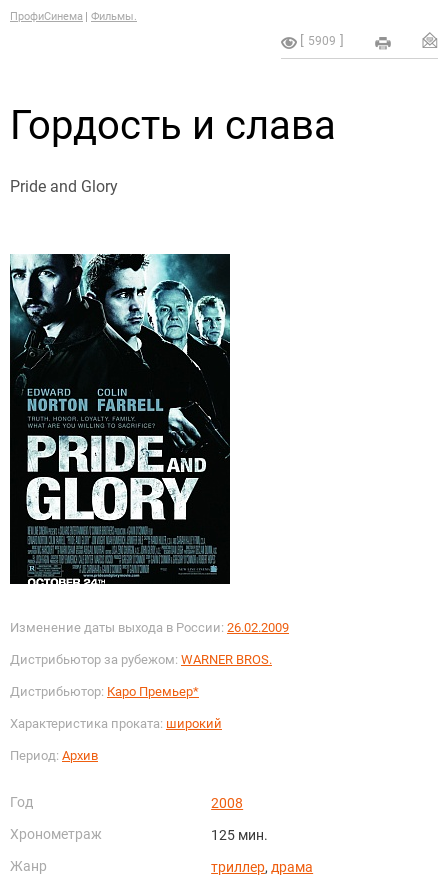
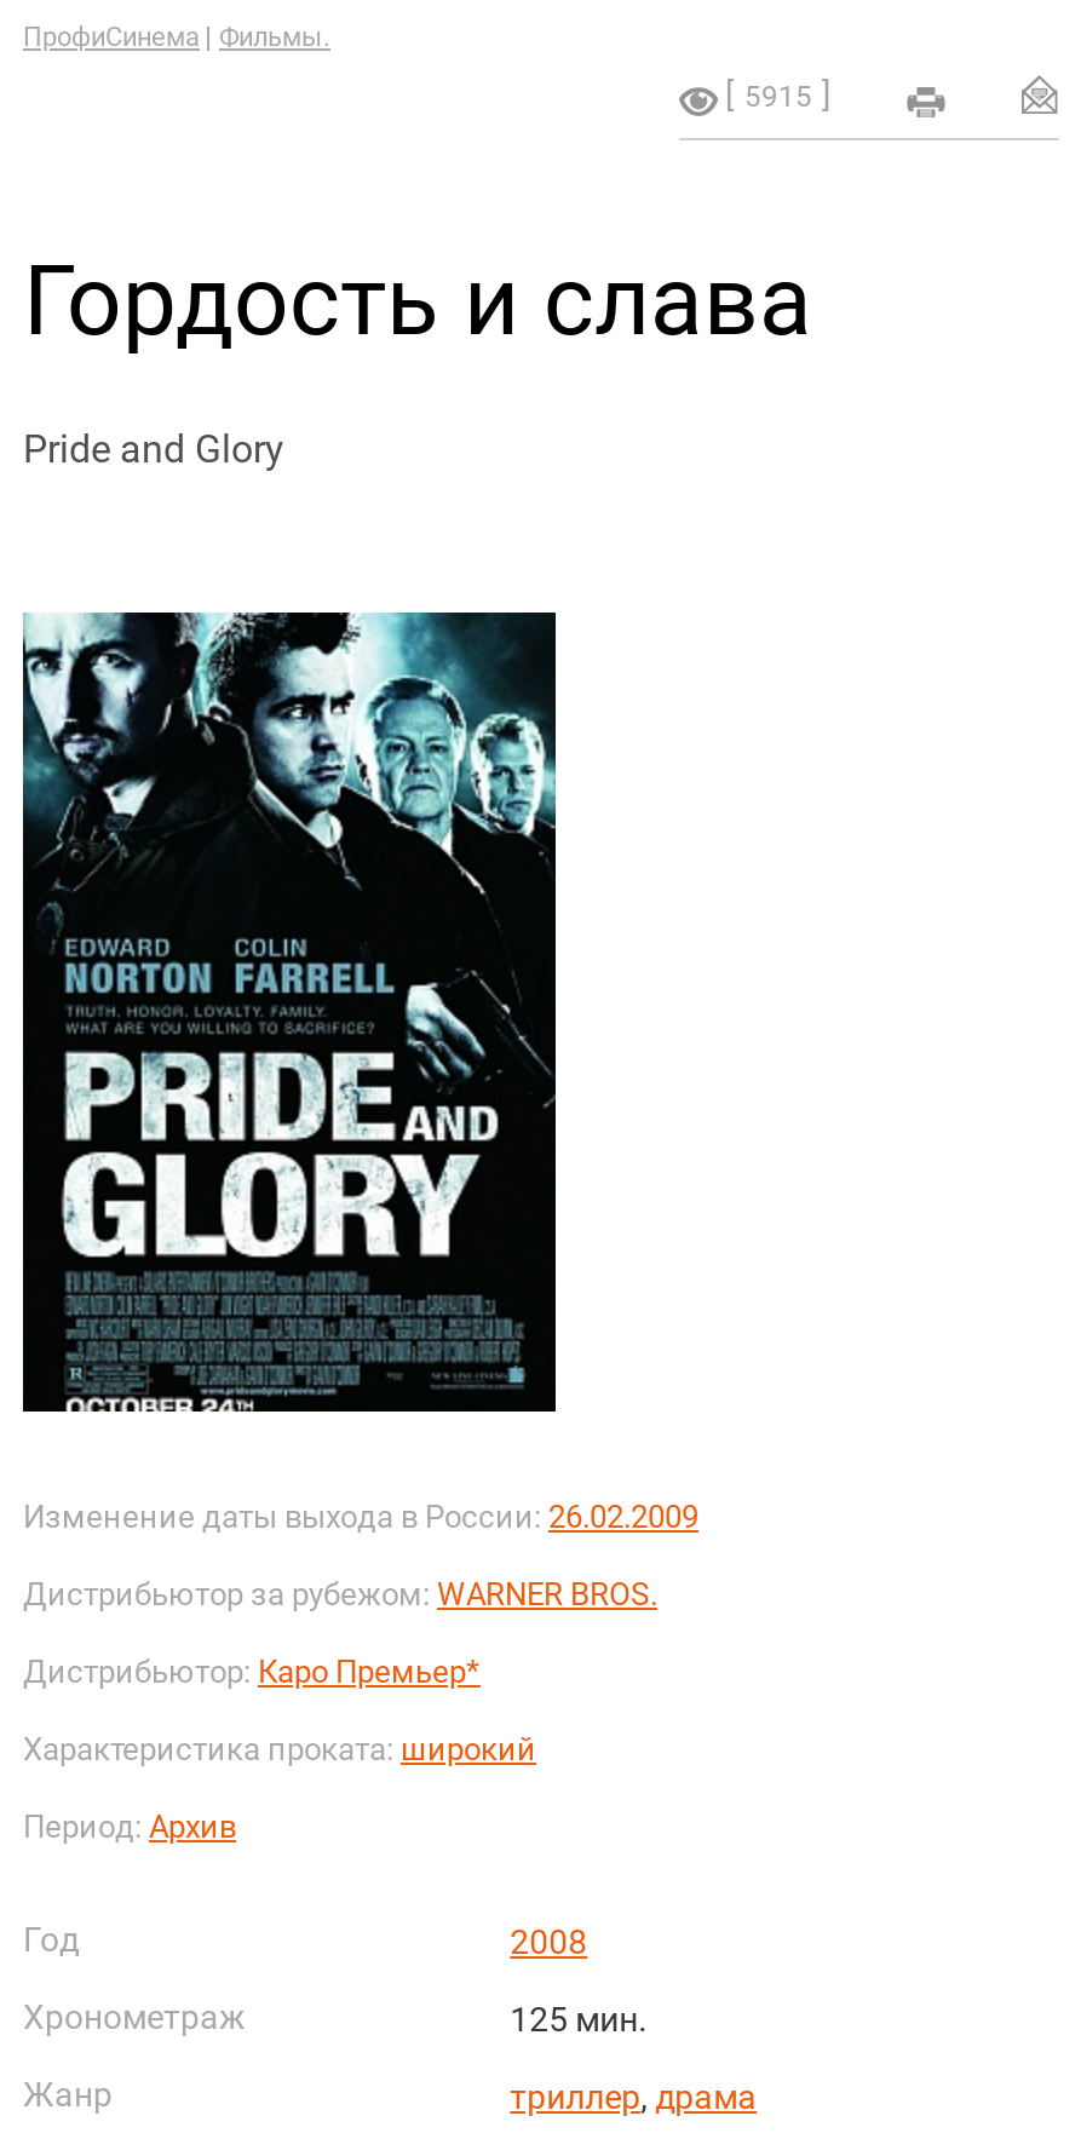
[308,34,336,48] 5909 -> [744,80,812,114] 5915

